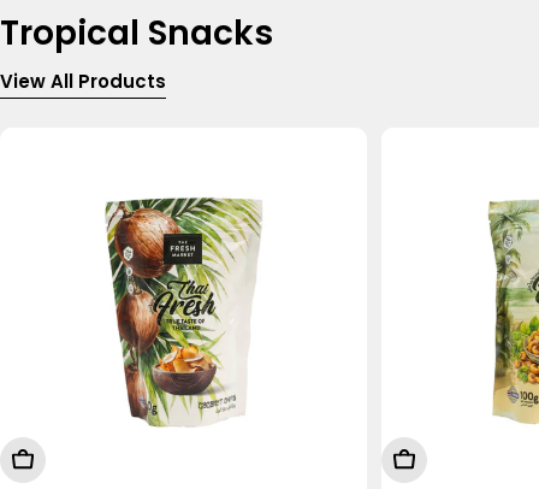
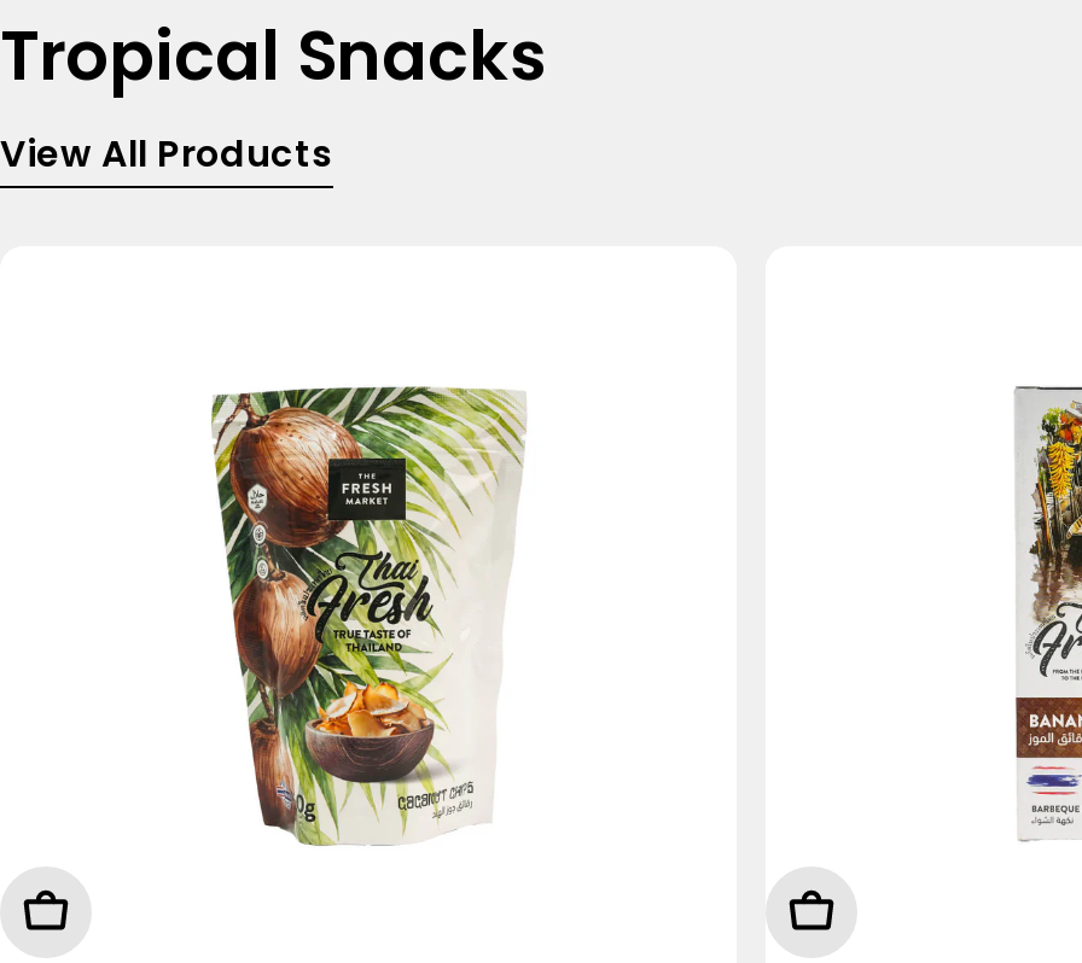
[487,198,535,424] [image] -> [981,384,1075,842] [image]

